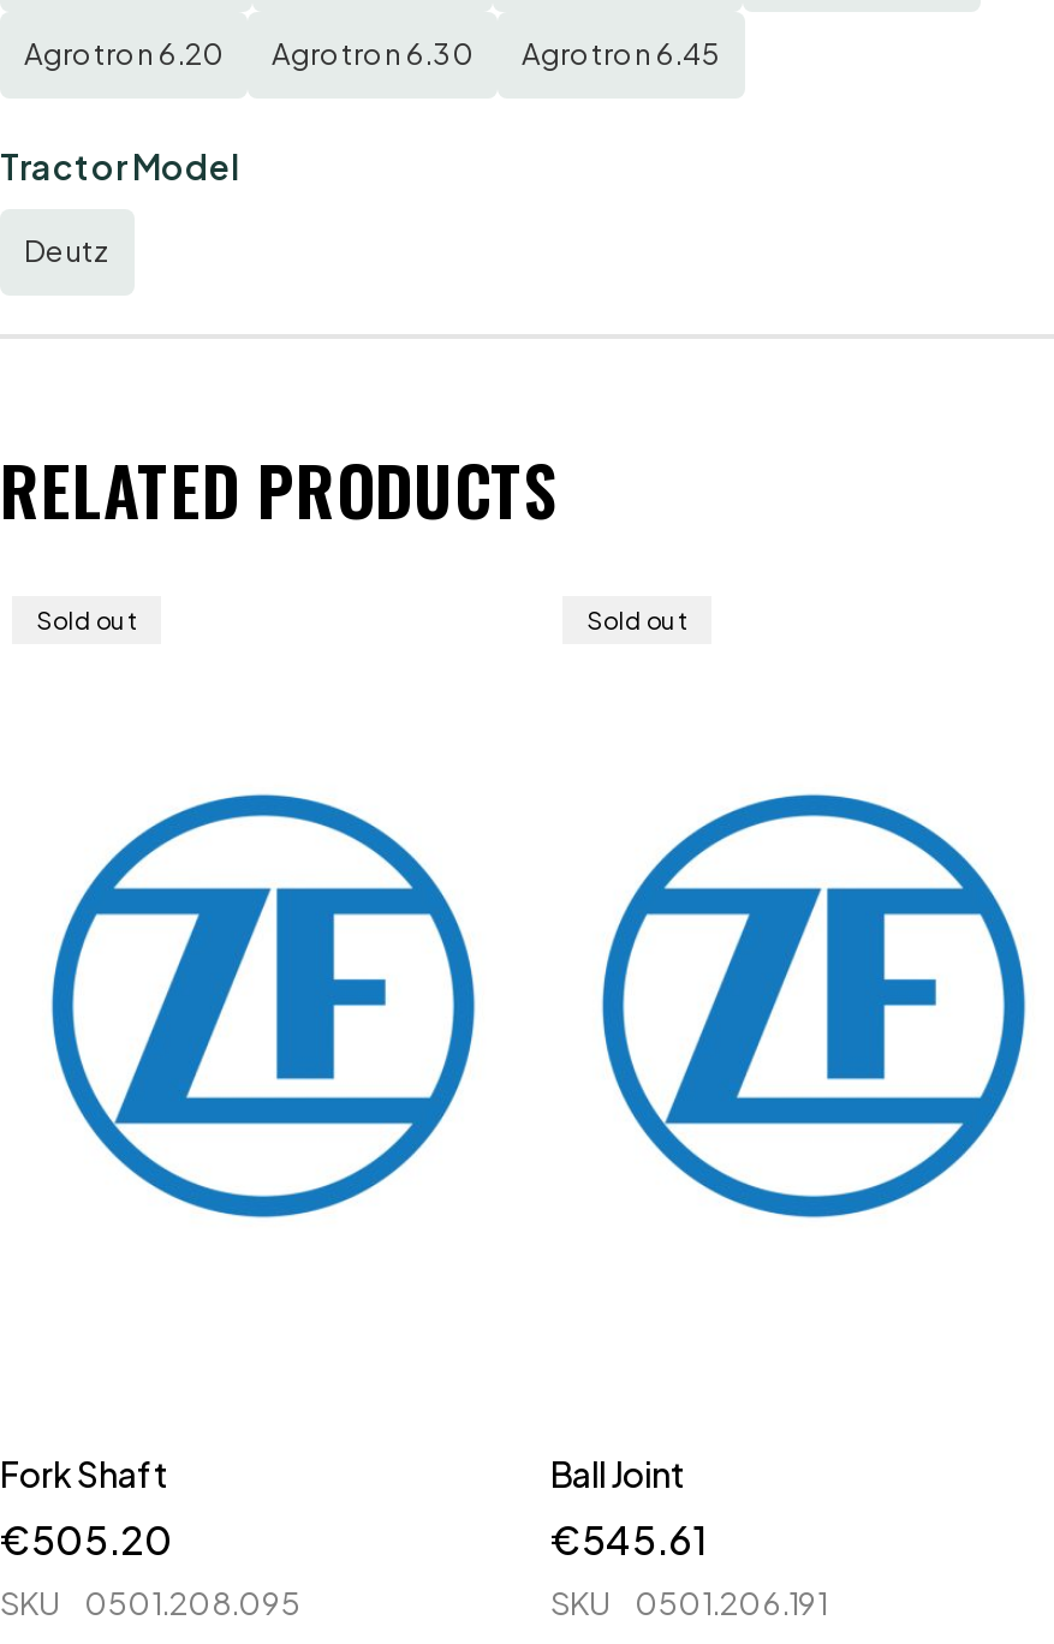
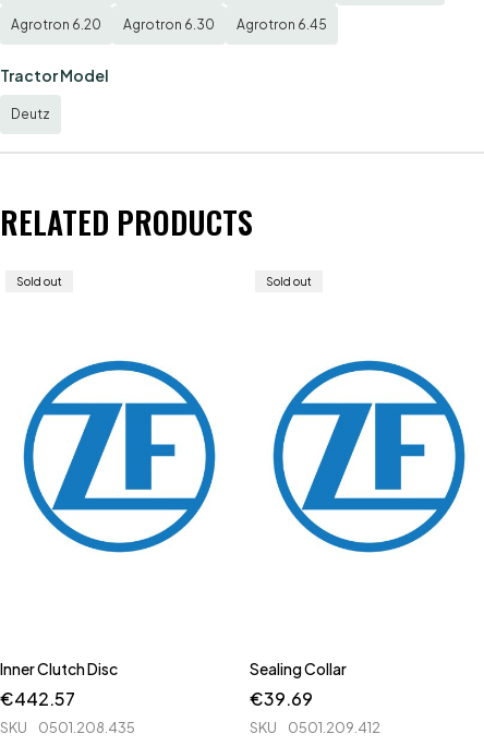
[0,1452,173,1565] Fork Shaft | €505.20 -> [0,659,118,710] Inner Clutch Disc | €442.57
[550,1452,707,1565] Ball Joint | €545.61 -> [250,659,347,710] Sealing Collar | €39.69
[0,1584,300,1623] SKU 0501.208.095 -> [0,719,135,736] SKU 0501.208.435
[550,1584,827,1623] SKU 0501.206.191 -> [250,719,380,736] SKU 0501.209.412

